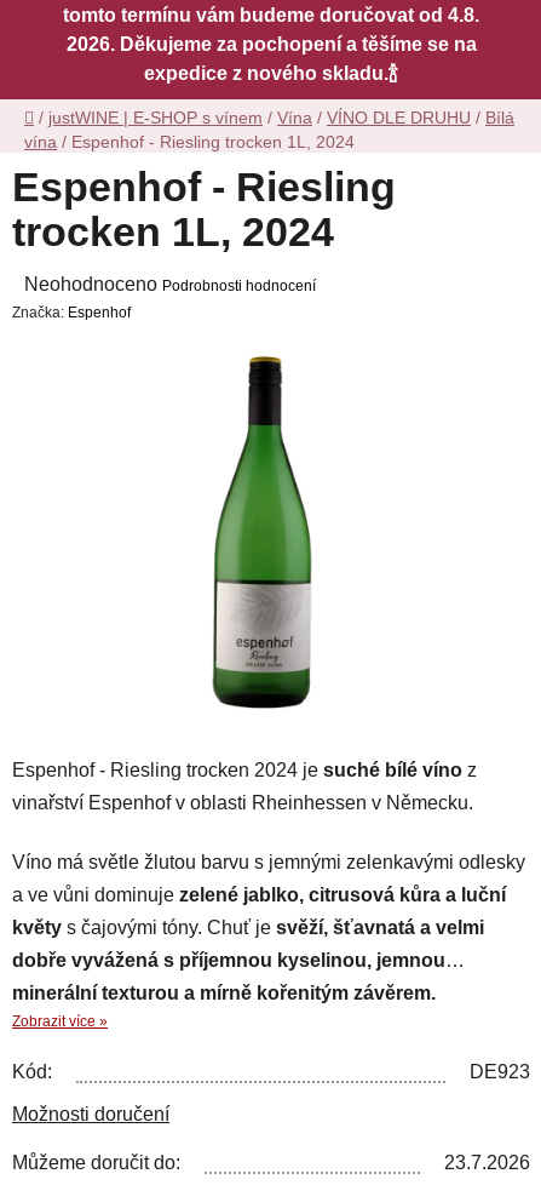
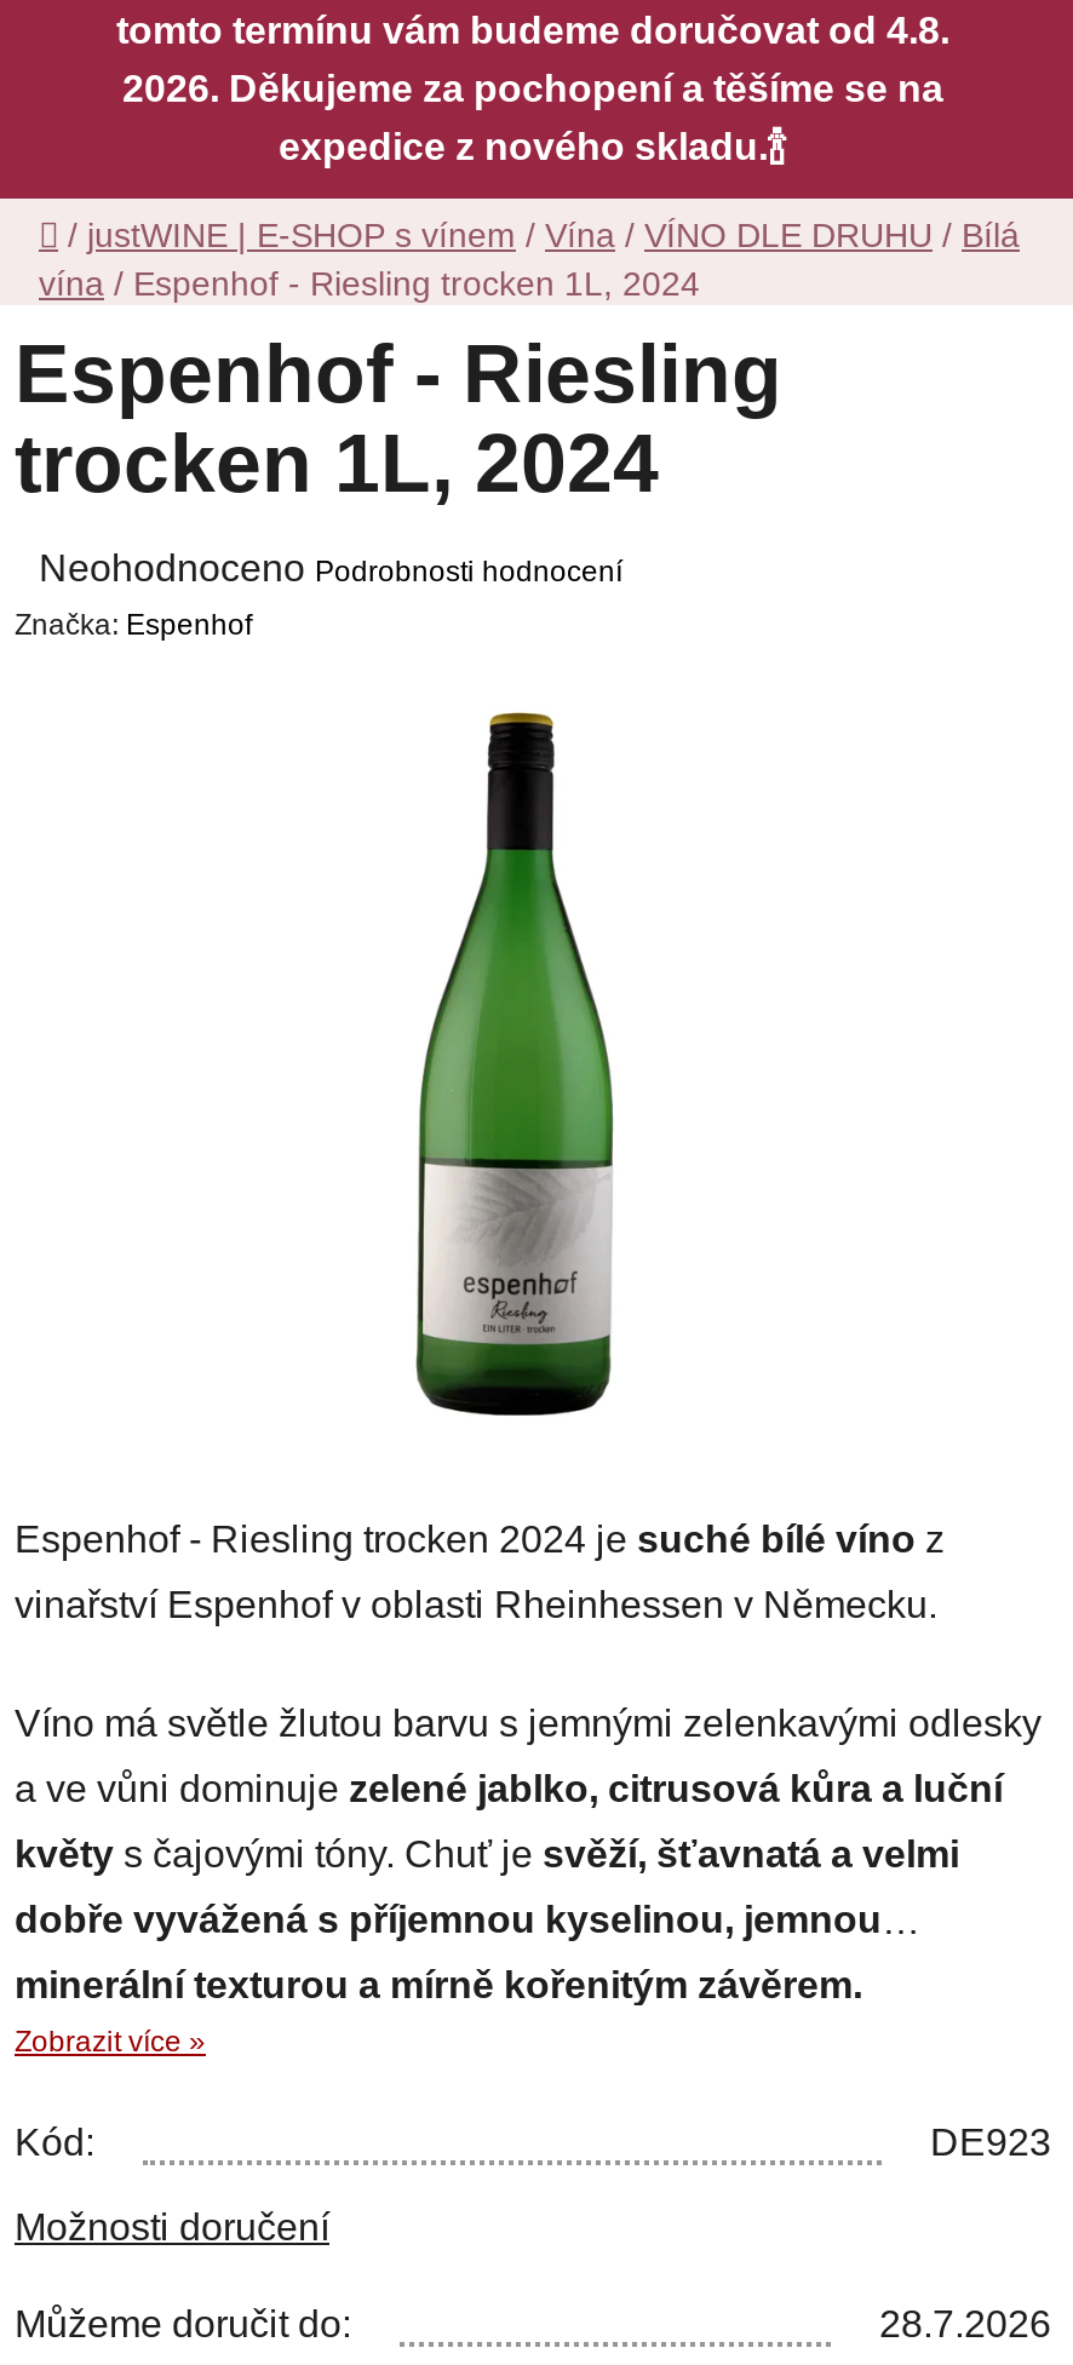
[444,1153,530,1173] 23.7.2026 -> [879,2304,1051,2345] 28.7.2026

